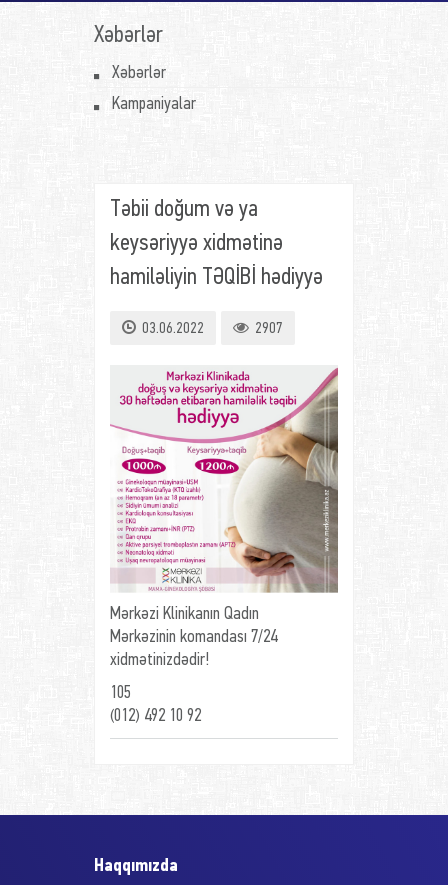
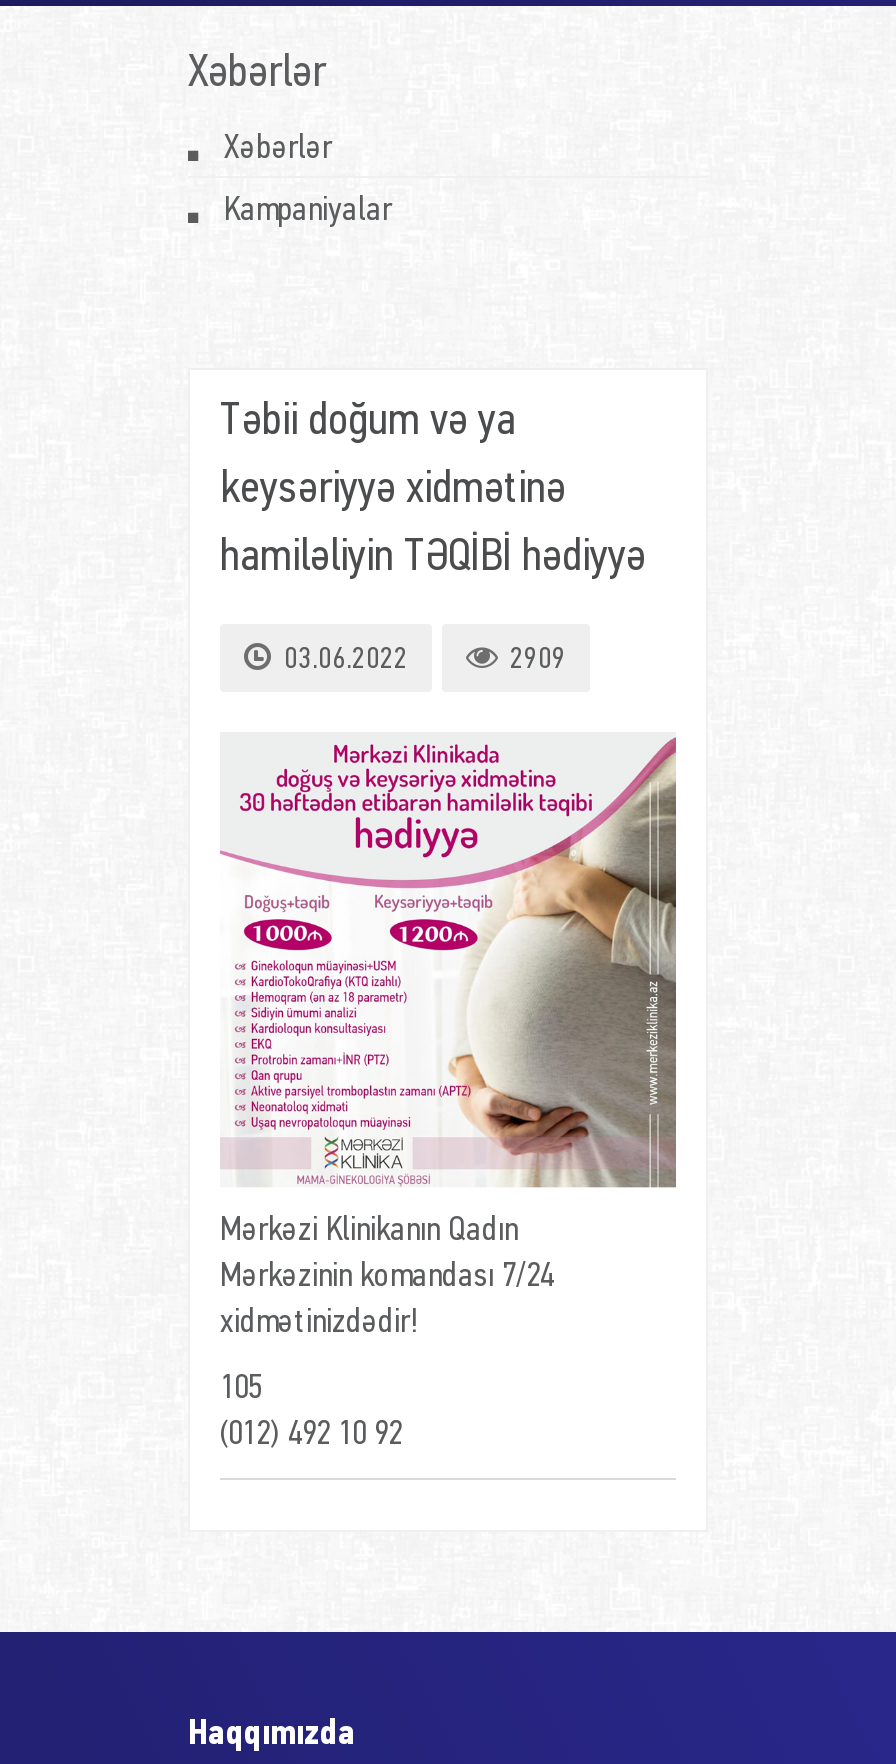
[252,322,283,337] 2907 -> [504,646,566,676] 2909

